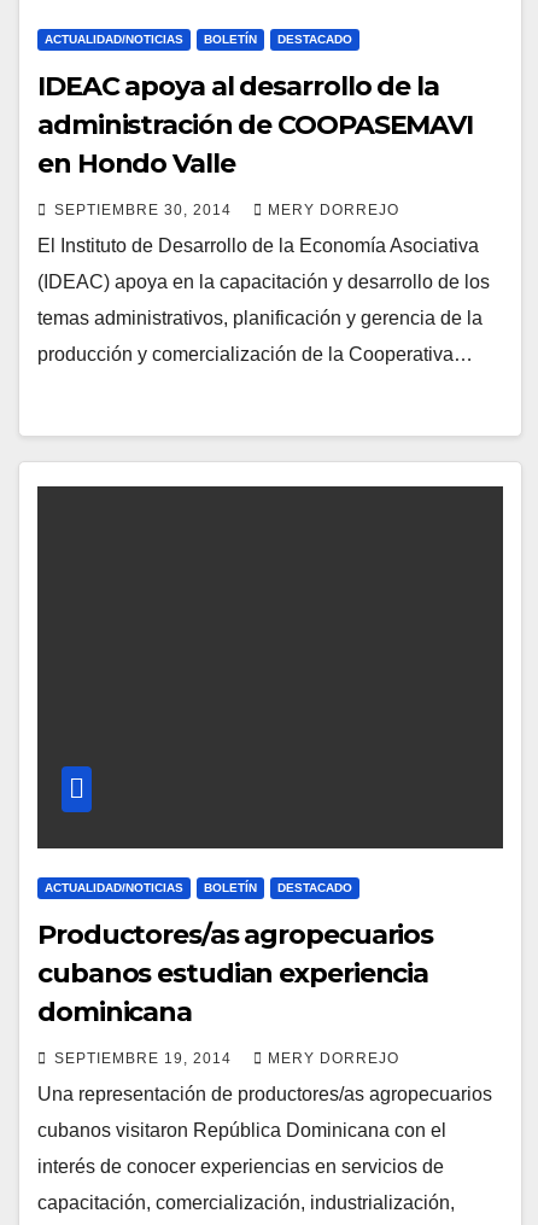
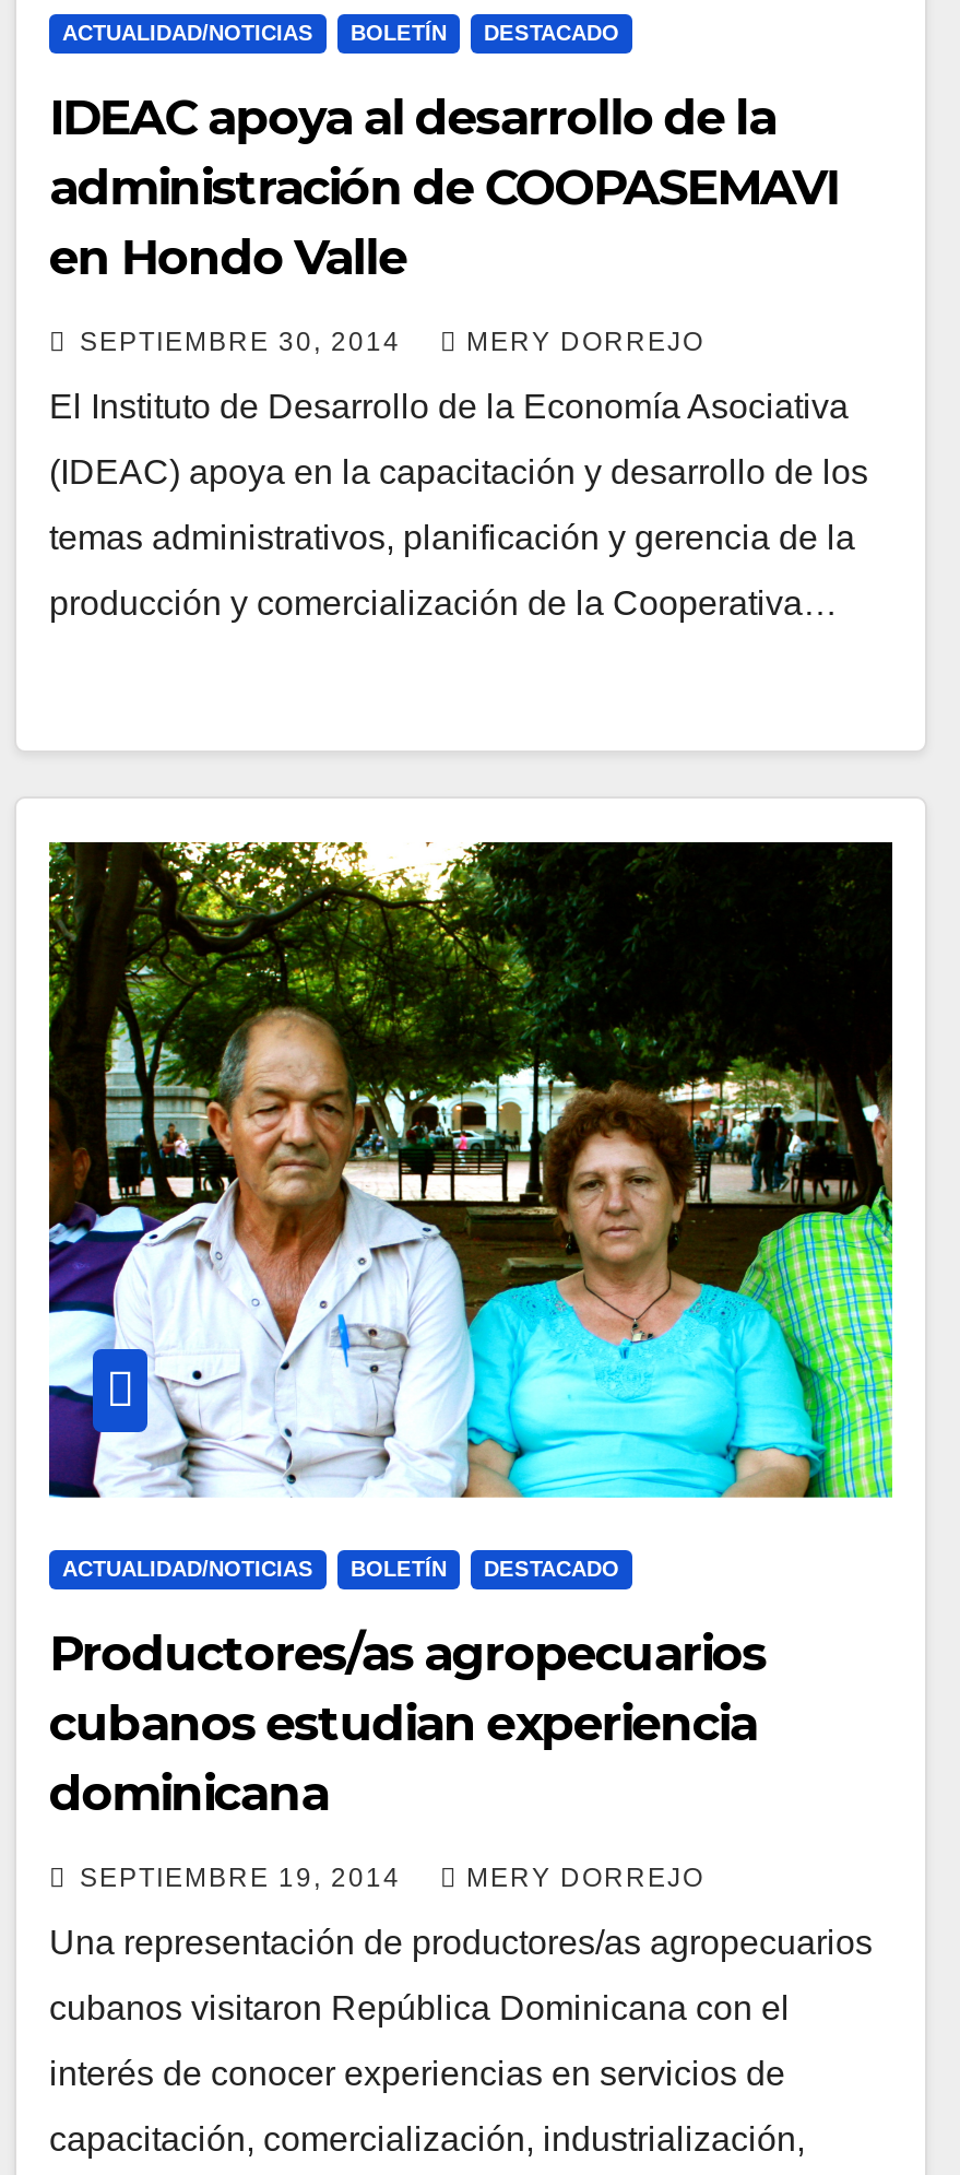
none -> [47,840,894,1500] [image]

